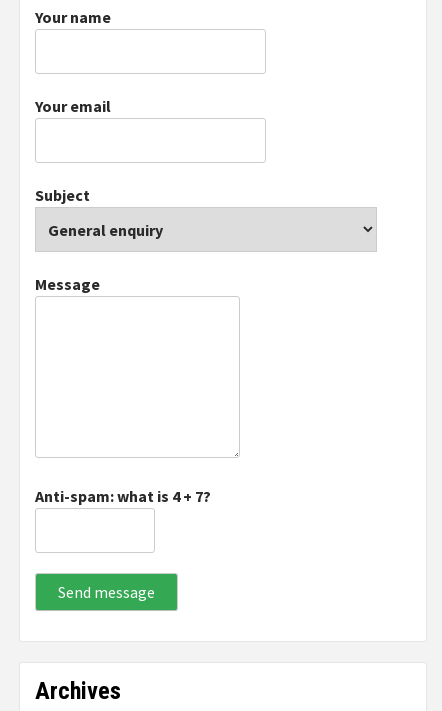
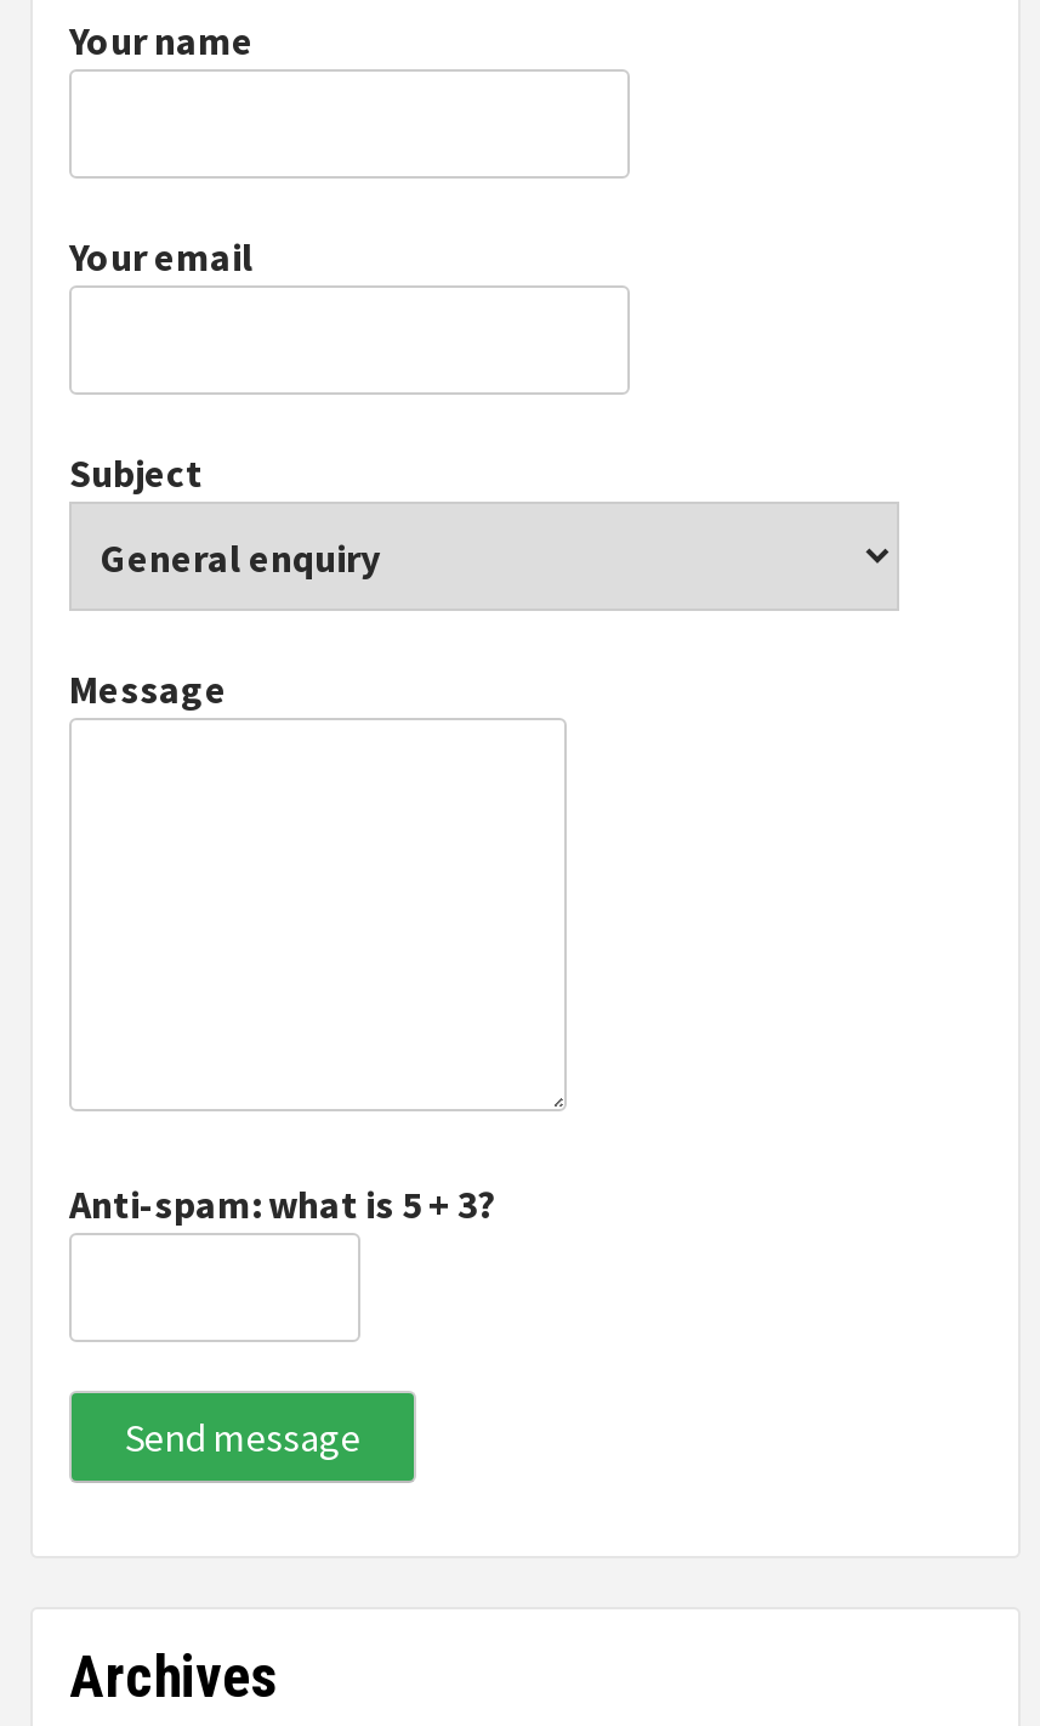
[35,486,211,506] Anti-spam: what is 4 + 7? -> [69,1179,496,1228] Anti-spam: what is 5 + 3?

